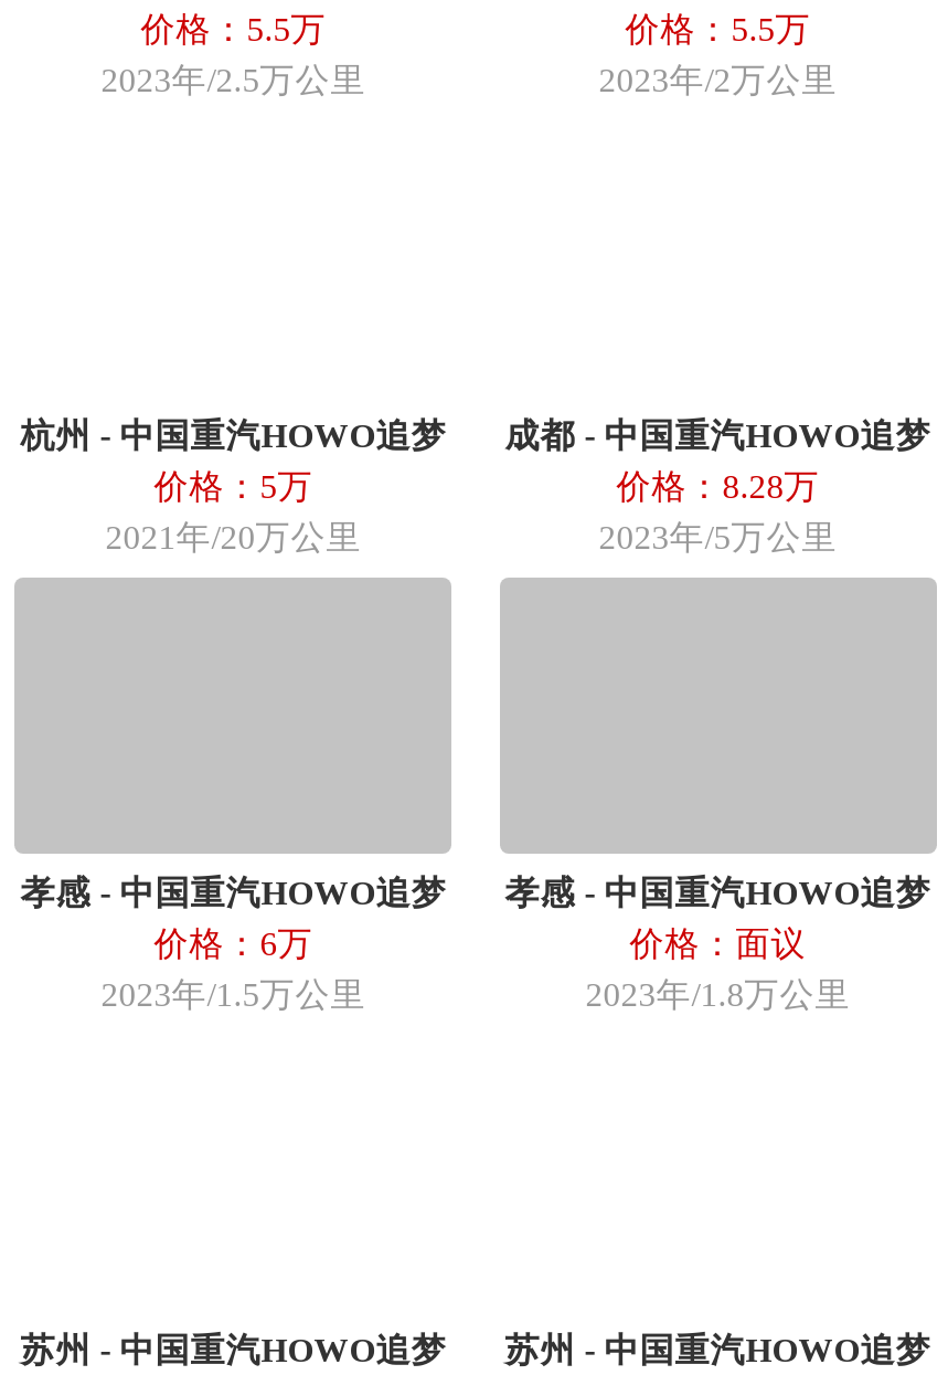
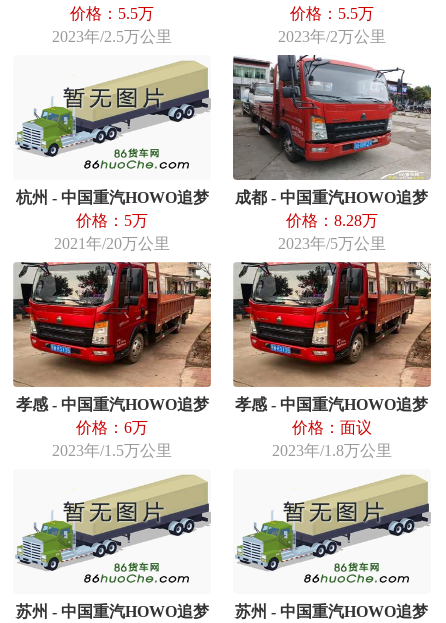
none -> [15,60,211,170] [image]
none -> [232,54,432,181] [image]
none -> [13,262,211,387] [image]
none -> [233,262,431,387] [image]
none -> [15,474,211,584] [image]
none -> [235,474,431,584] [image]

